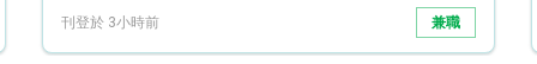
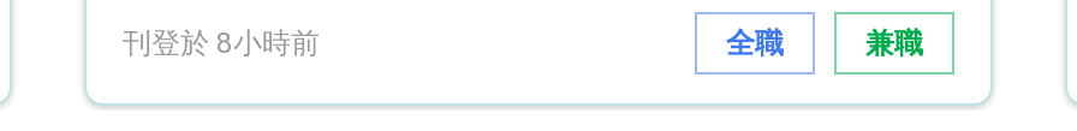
[61,14,159,30] 刊登於 3小時前 -> [123,25,784,59] 刊登於 8小時前 | 全職

